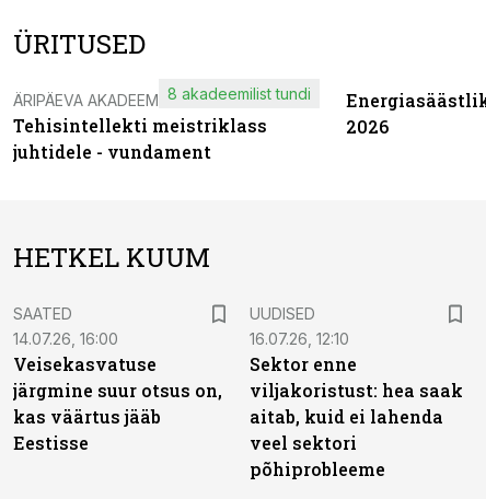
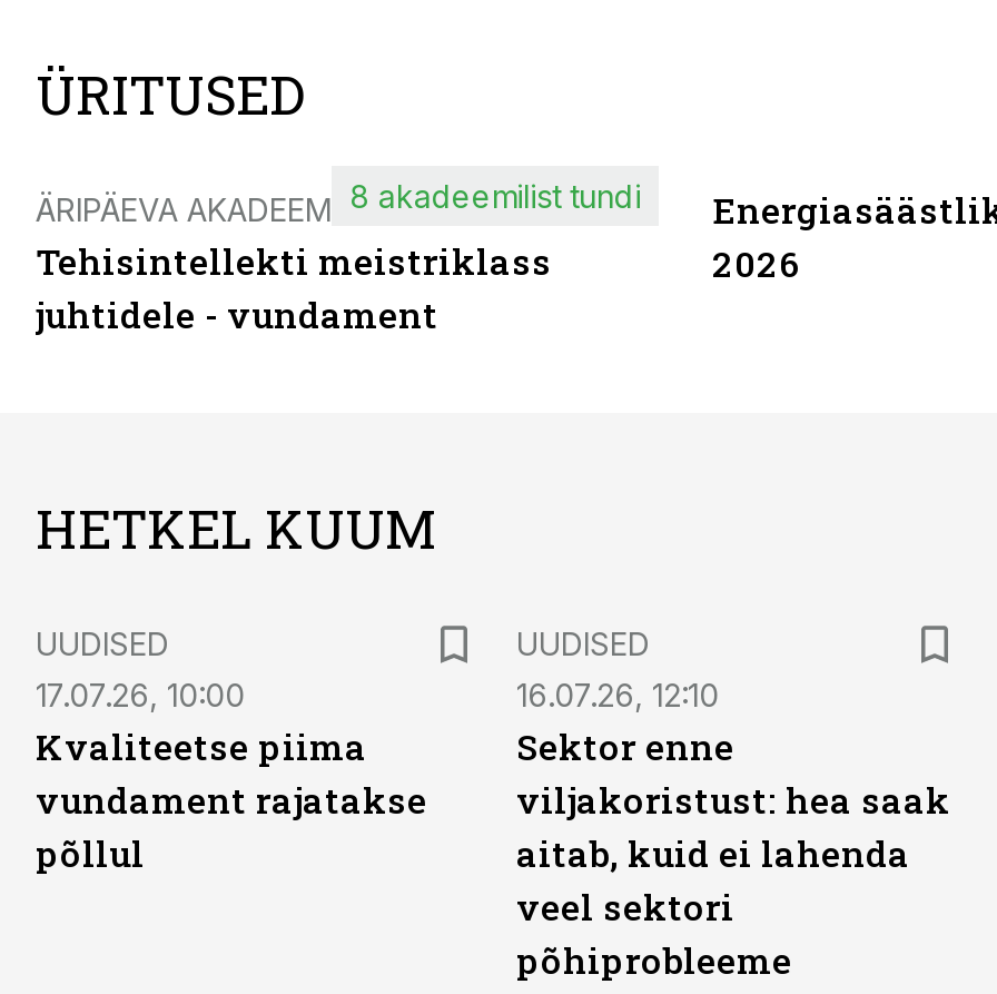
[13,304,222,454] SAATED | 14.07.26, 16:00 | Veisekasvatuse | järgmine suur otsus on, | kas väärtus jääb | Eestisse -> [36,624,427,876] UUDISED | 17.07.26, 10:00 | Kvaliteetse piima | vundament rajatakse | põllul

